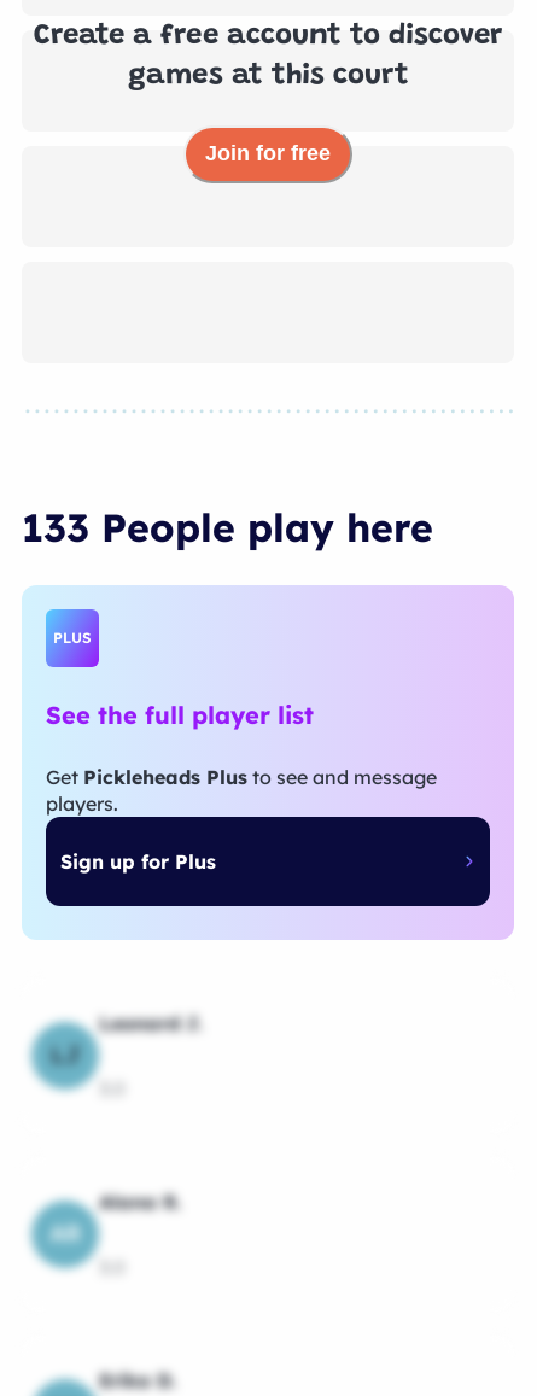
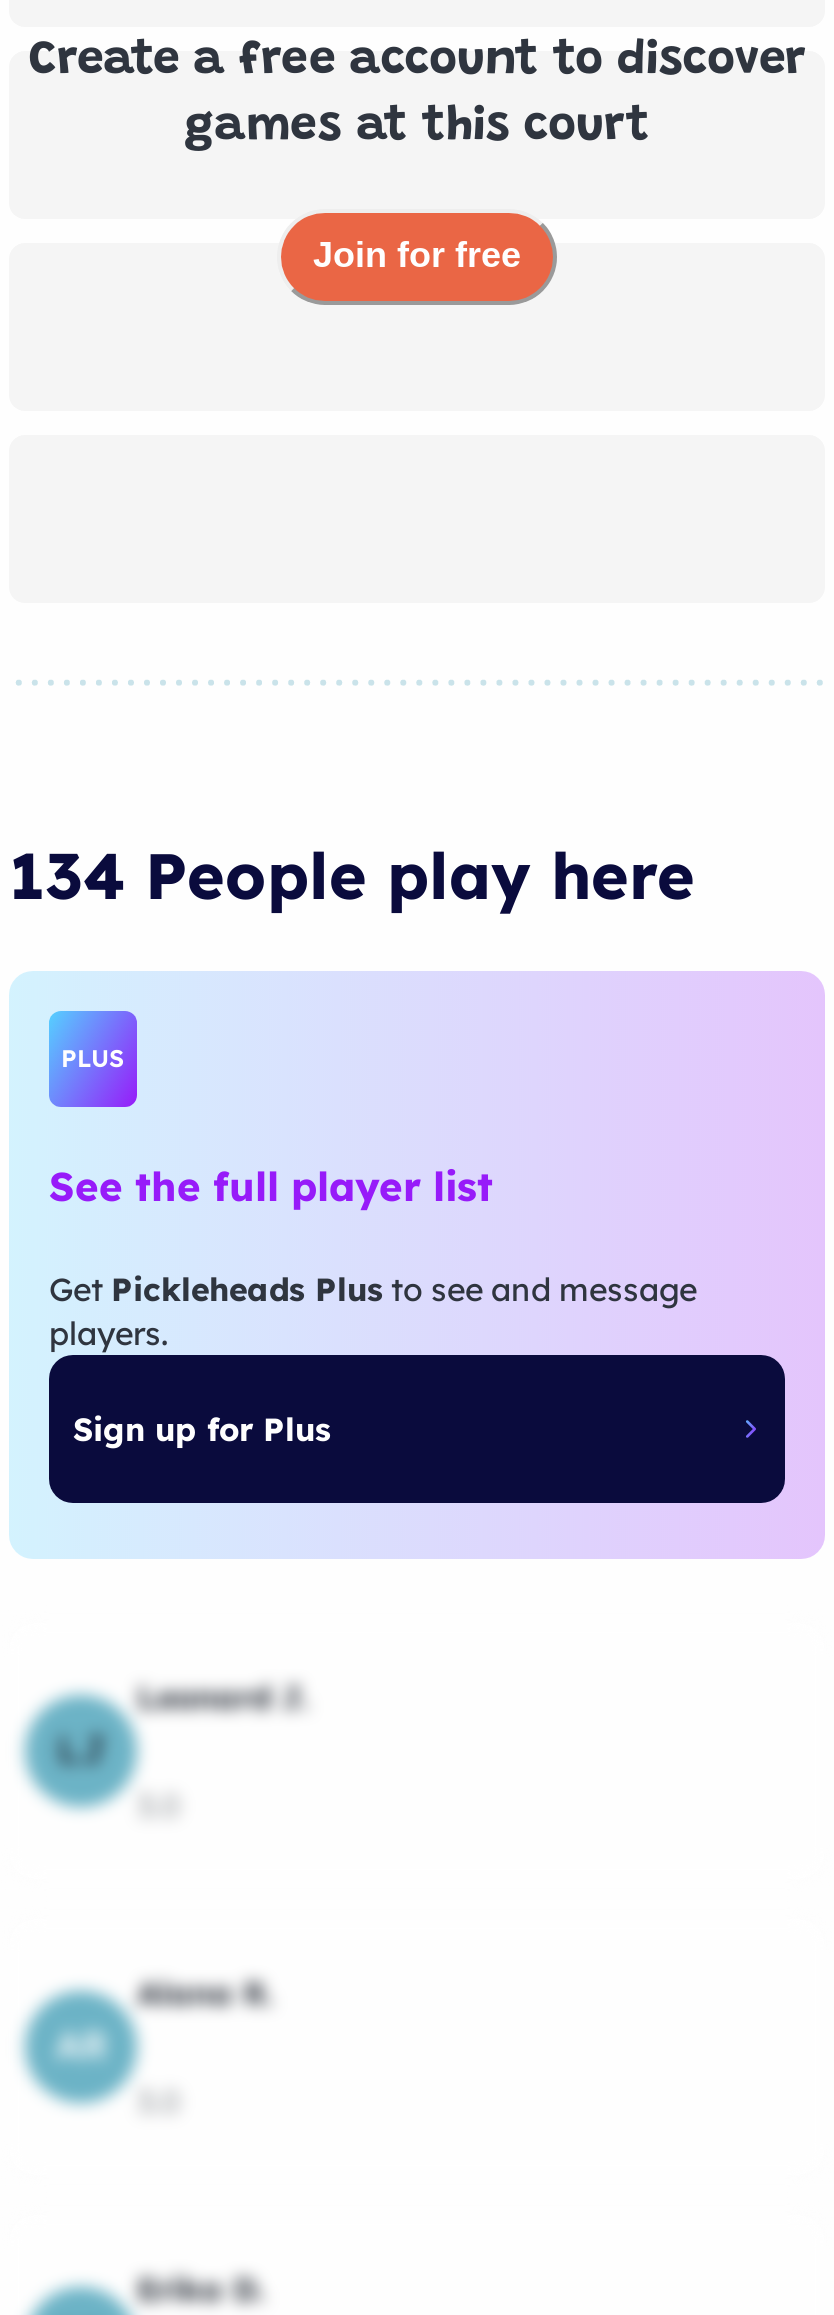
[22,503,433,551] 133 People play here -> [9,835,695,915] 134 People play here

